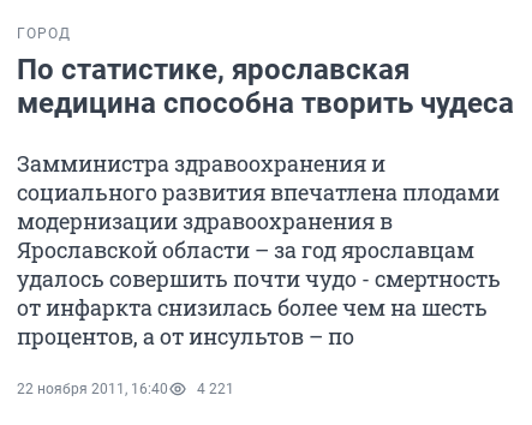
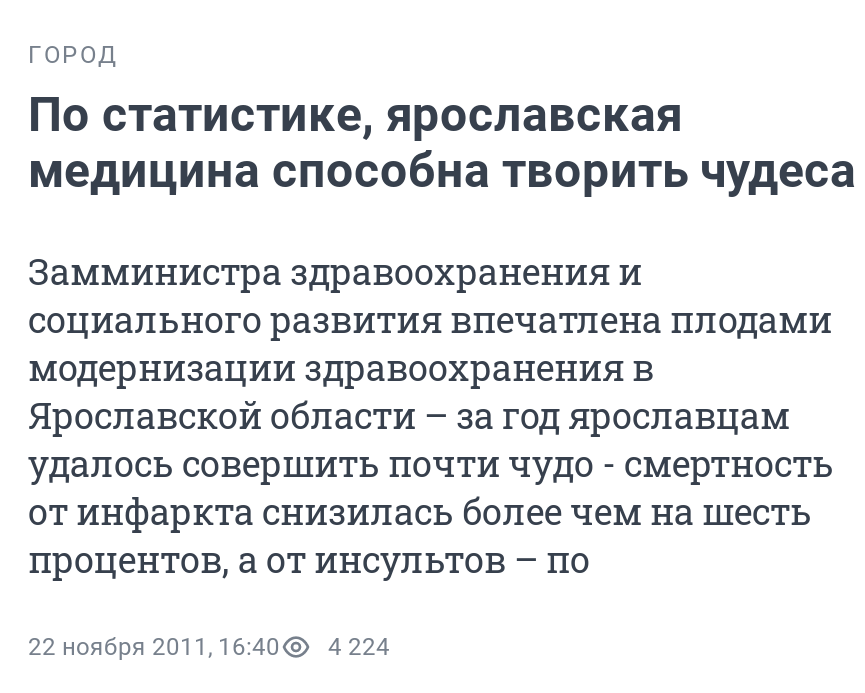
[17,381,234,398] 22 ноября 2011, 16:40 4 221 -> [28,633,390,661] 22 ноября 2011, 16:40 4 224

